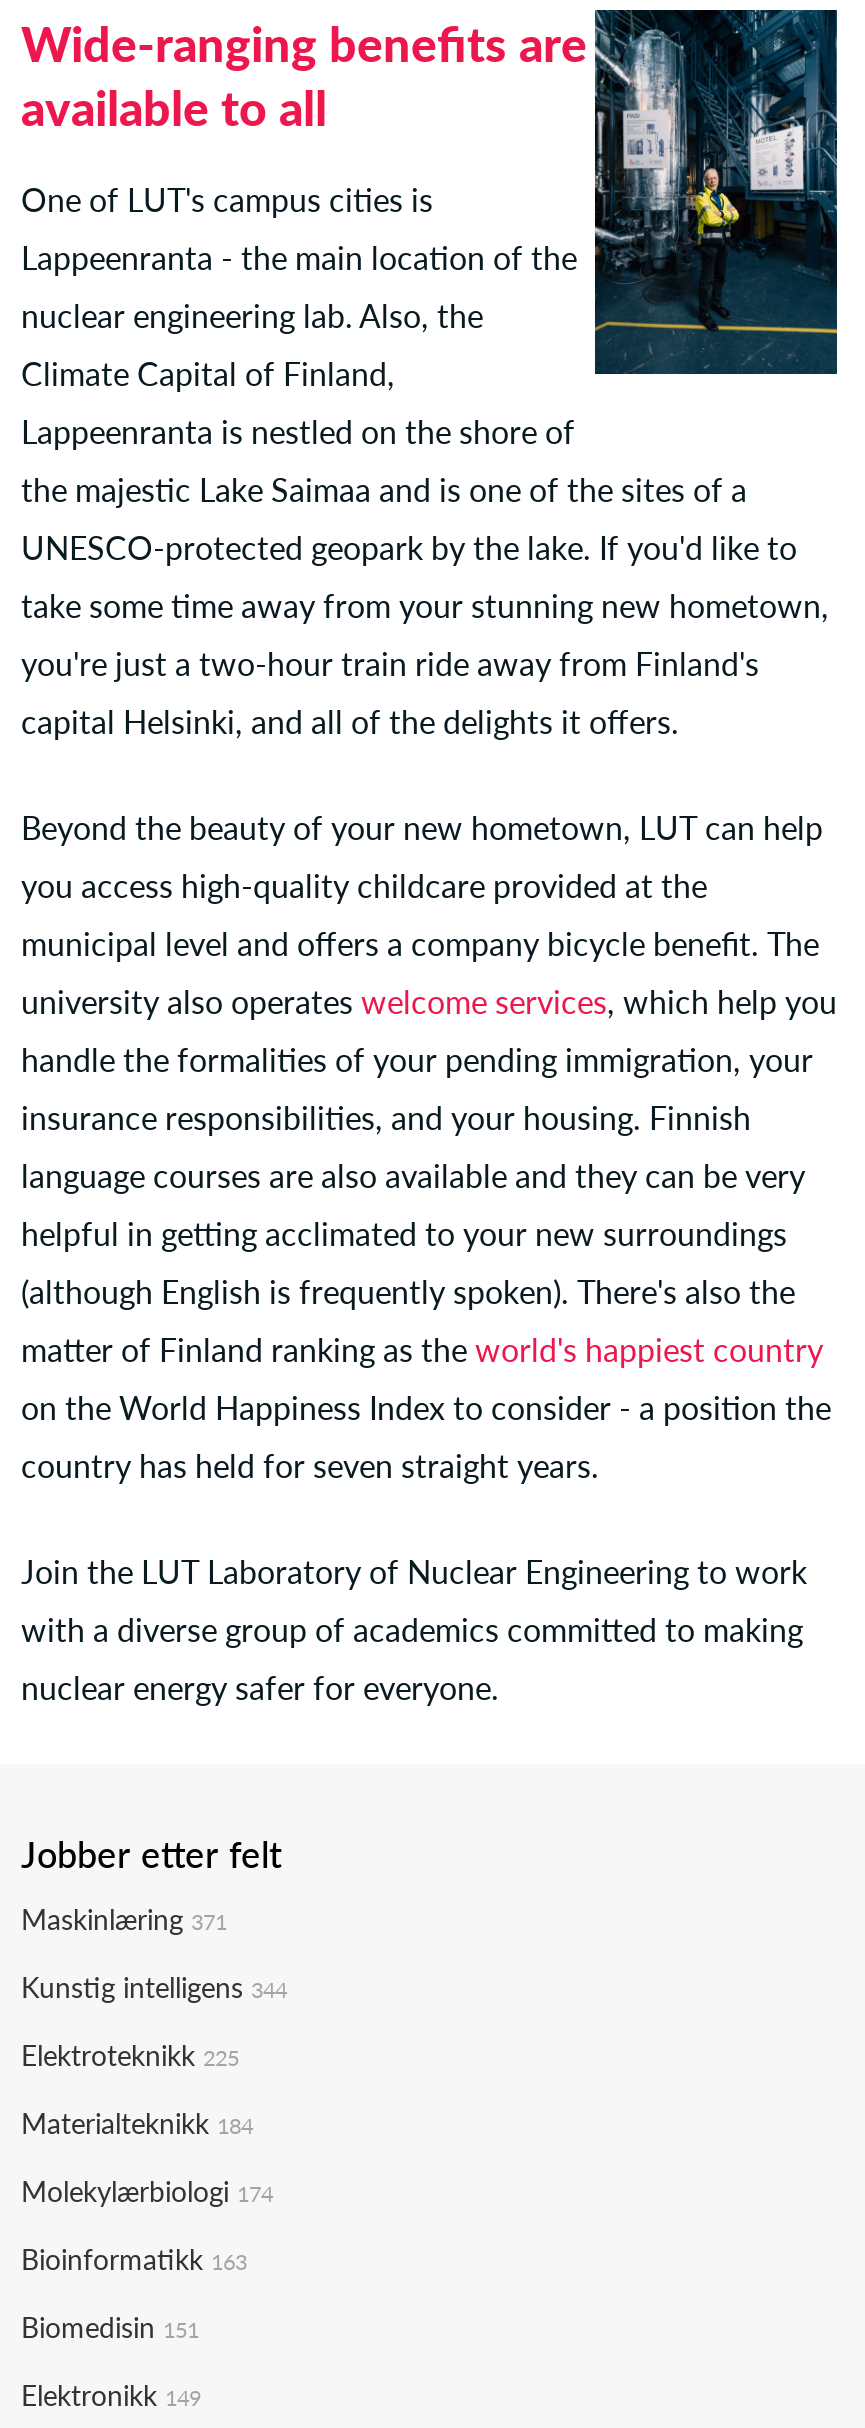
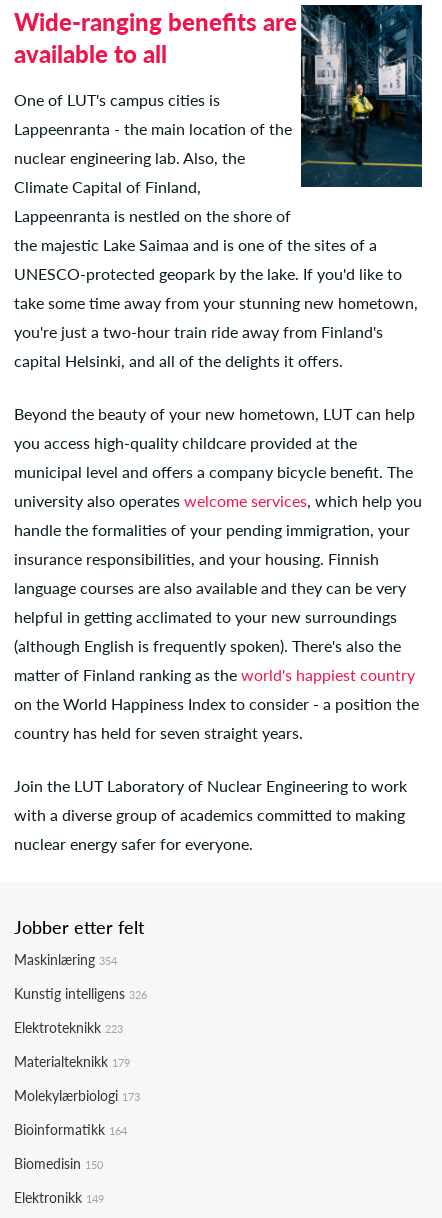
[21,1898,227,1938] Maskinlæring 371 -> [14,949,117,969] Maskinlæring 354
[21,1966,287,2006] Kunstig intelligens 344 -> [14,983,147,1003] Kunstig intelligens 326
[21,2034,239,2074] Elektroteknikk 225 -> [14,1017,123,1037] Elektroteknikk 223
[21,2102,253,2142] Materialteknikk 184 -> [14,1051,130,1071] Materialteknikk 179
[21,2170,273,2210] Molekylærbiologi 174 -> [14,1085,140,1105] Molekylærbiologi 173
[21,2238,247,2278] Bioinformatikk 163 -> [14,1119,127,1139] Bioinformatikk 164
[21,2306,199,2346] Biomedisin 151 -> [14,1153,103,1173] Biomedisin 150

